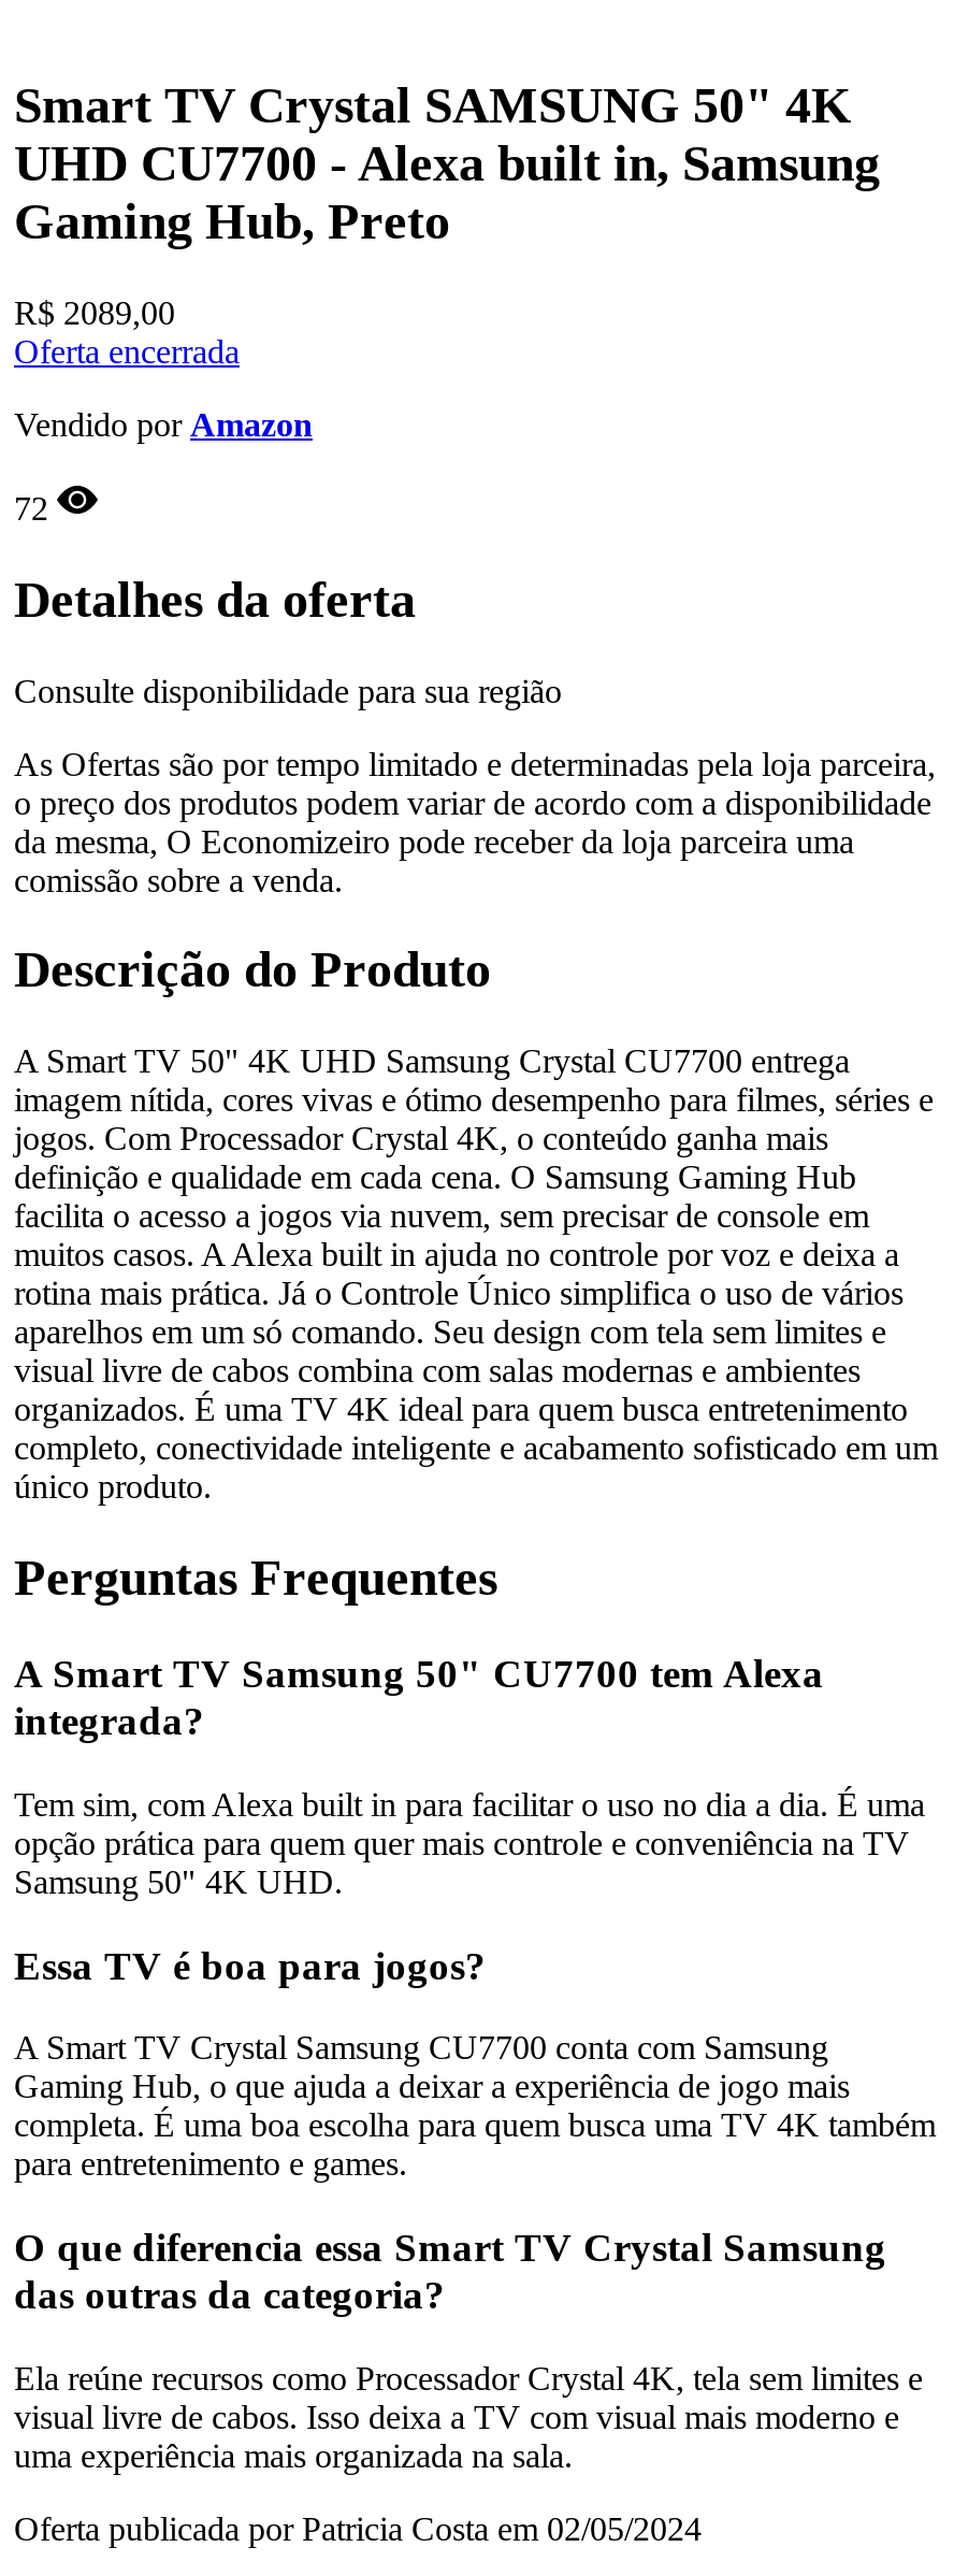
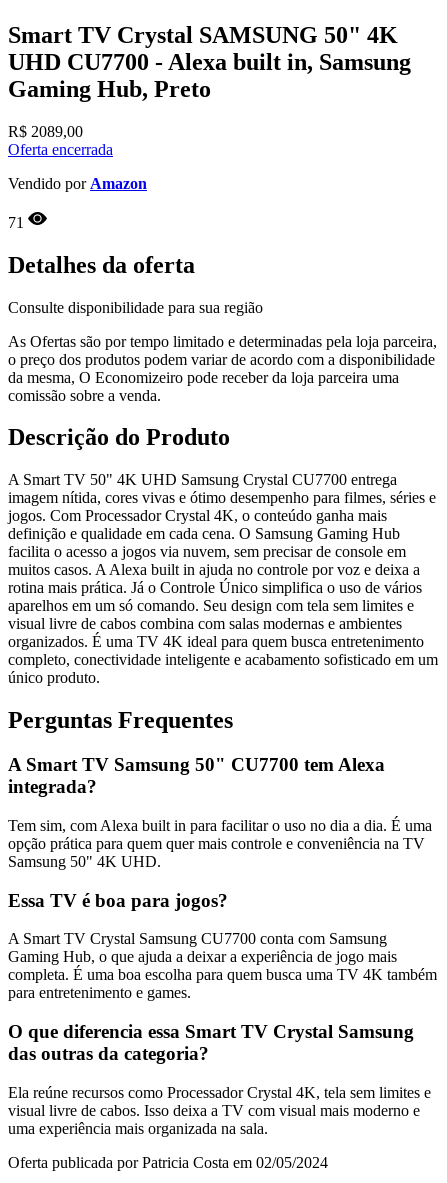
[14,489,48,526] 72 -> [8,214,24,231] 71

